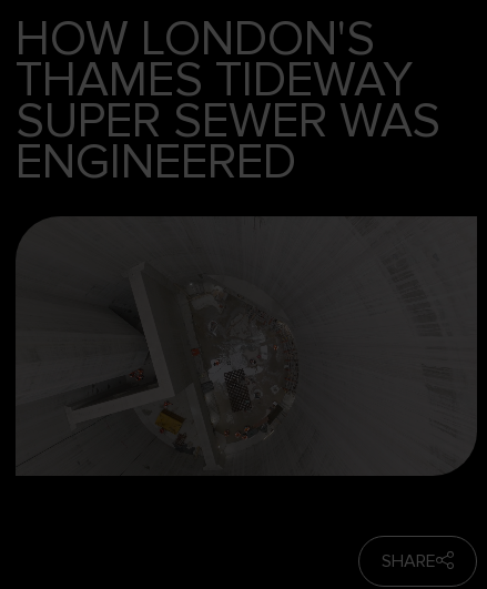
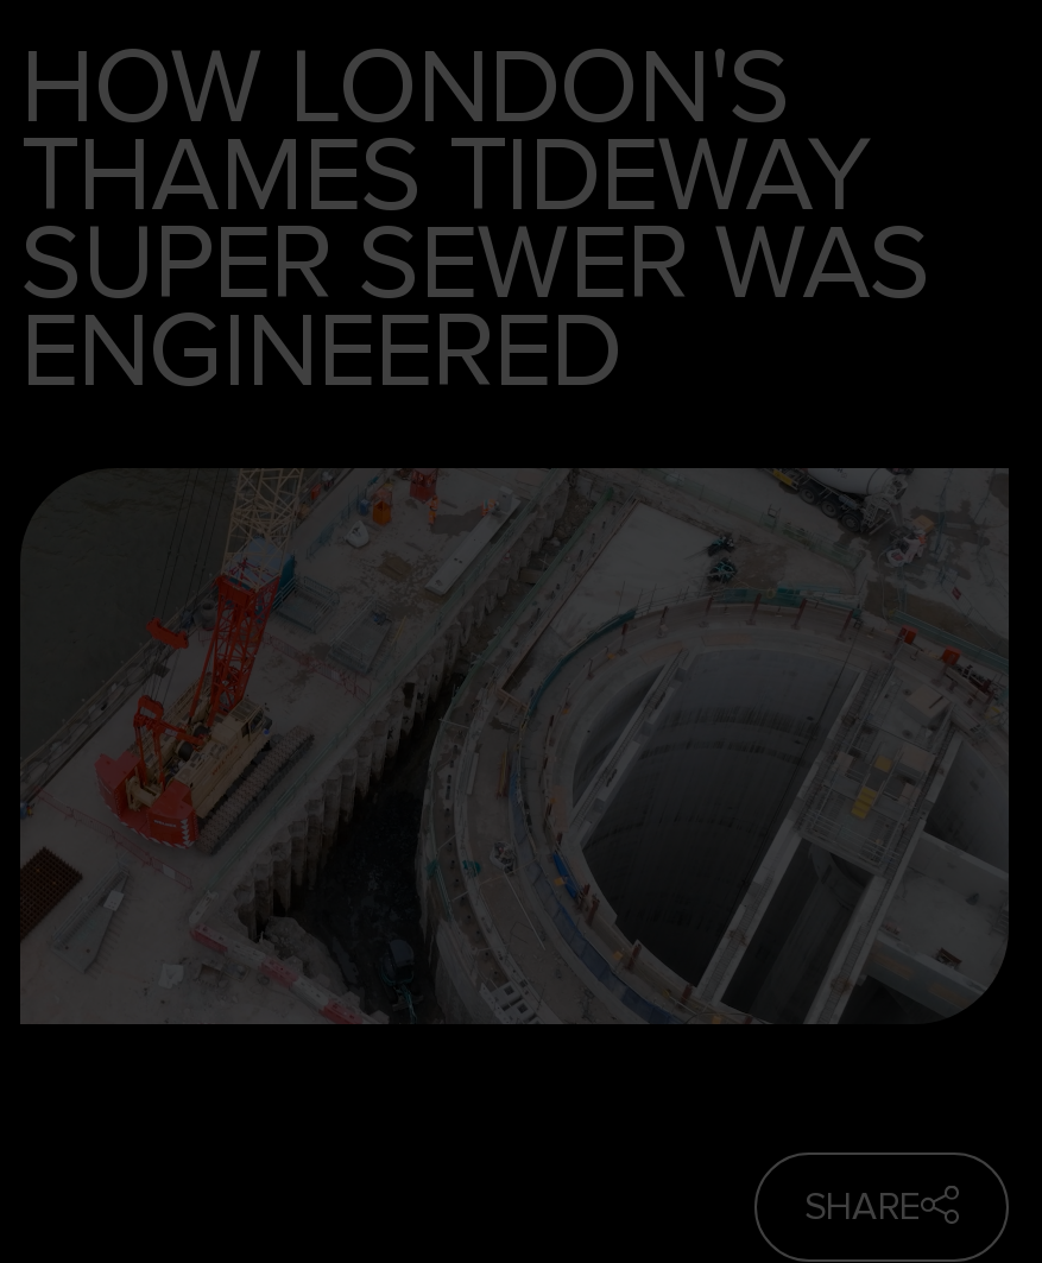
none -> [20,471,1009,1024] [image]

